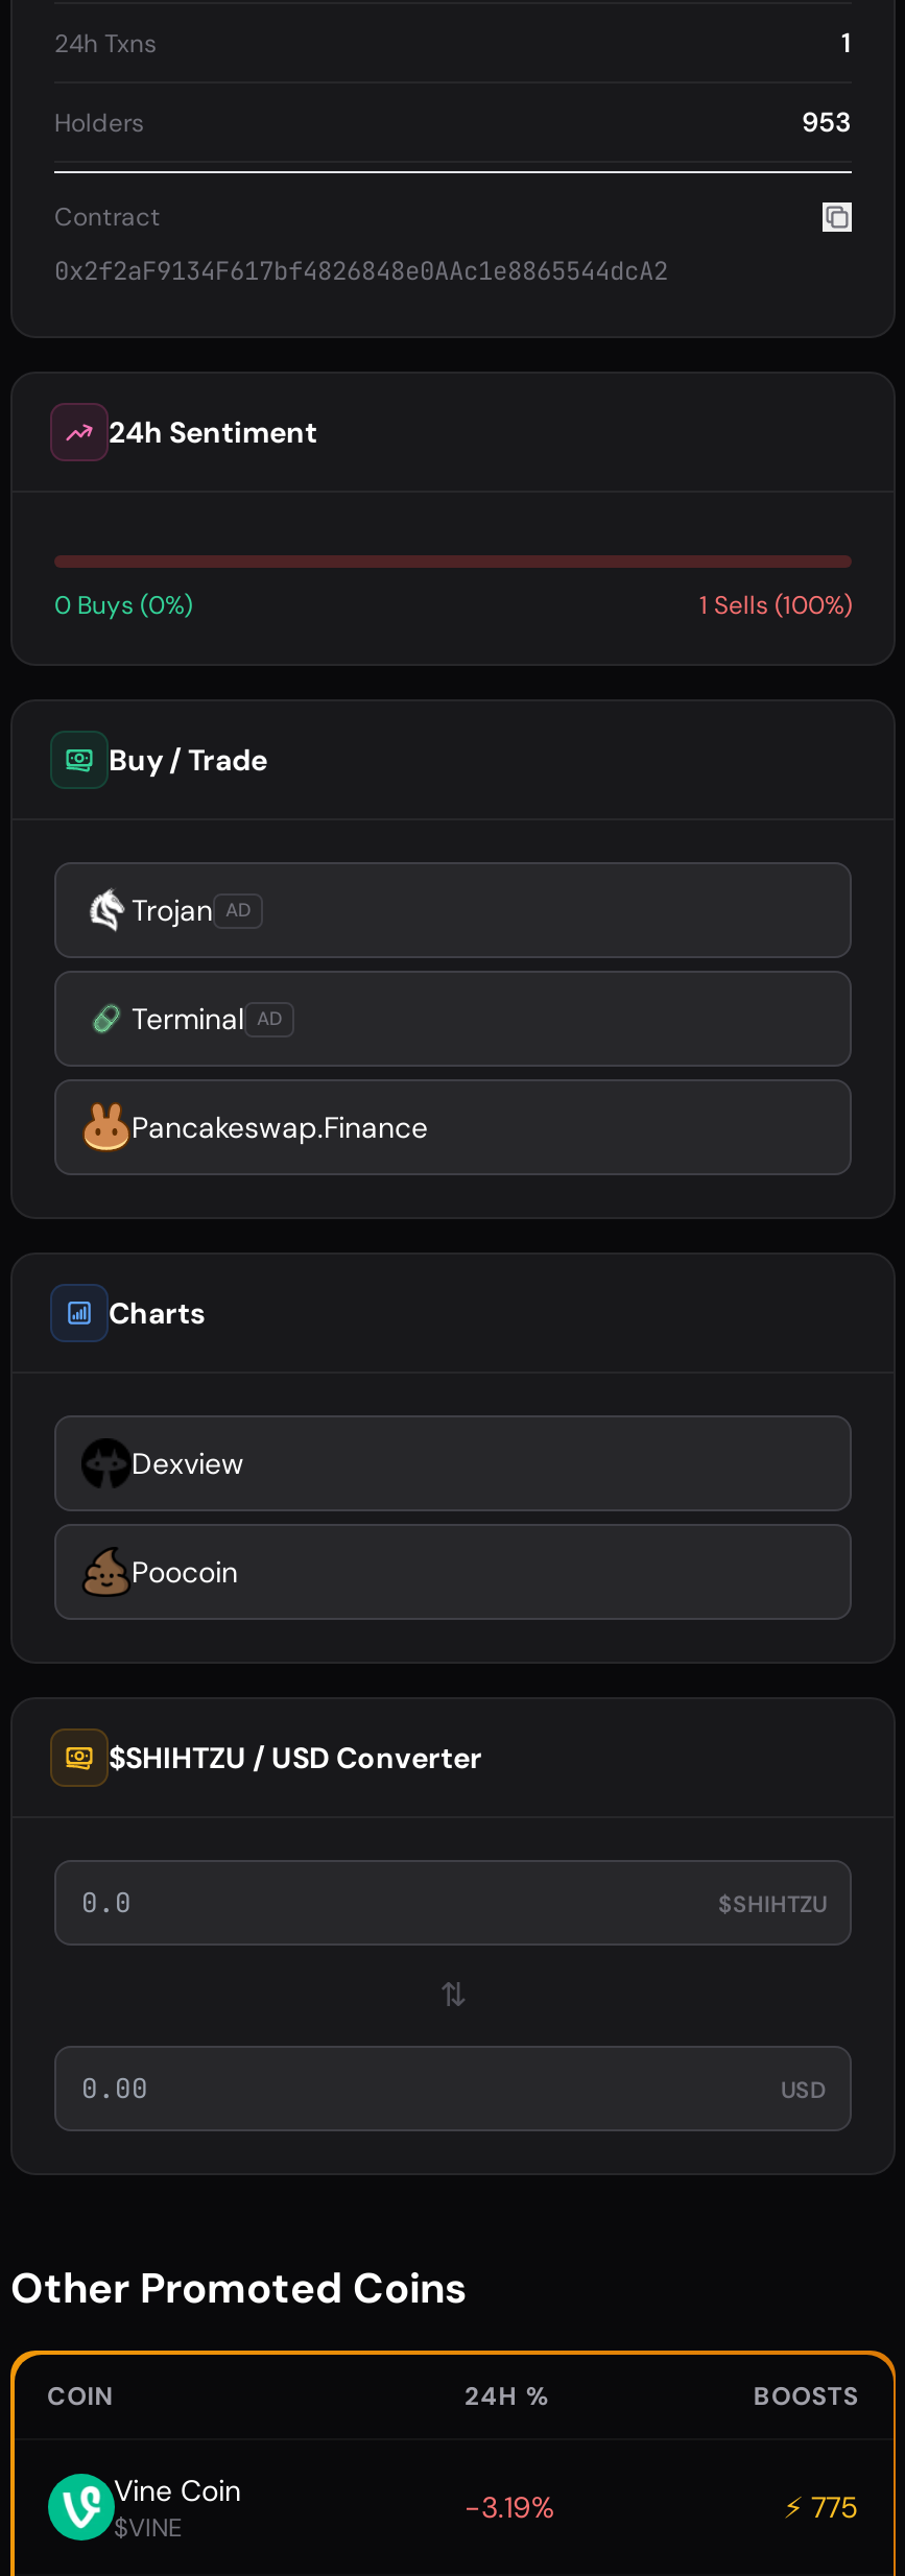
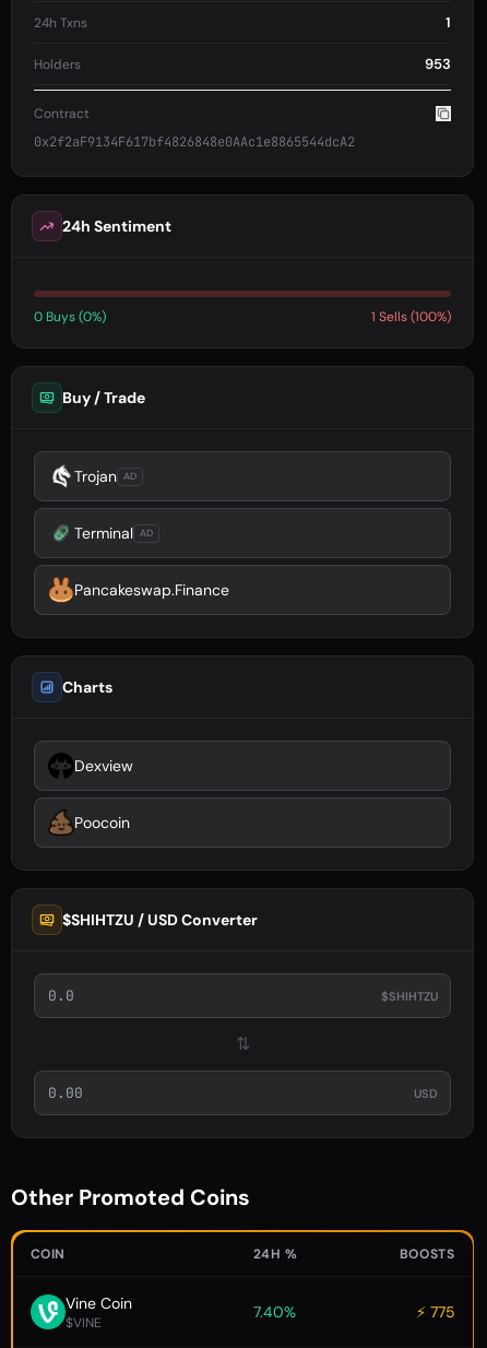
[465,2488,554,2525] -3.19% -> [253,1302,295,1321] 7.40%

